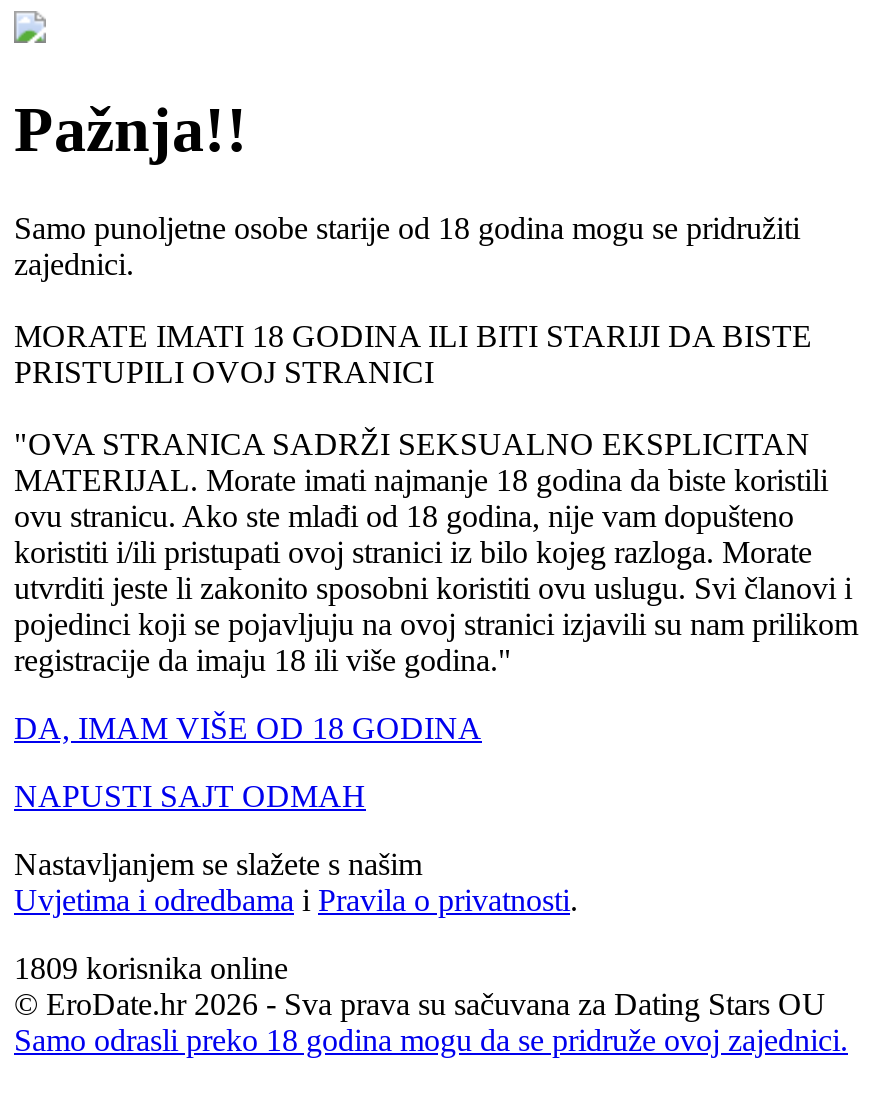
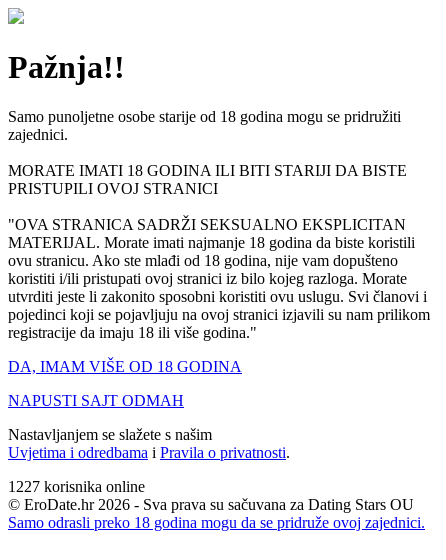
[14,951,288,985] 1809 korisnika online -> [8,478,145,495] 1227 korisnika online

